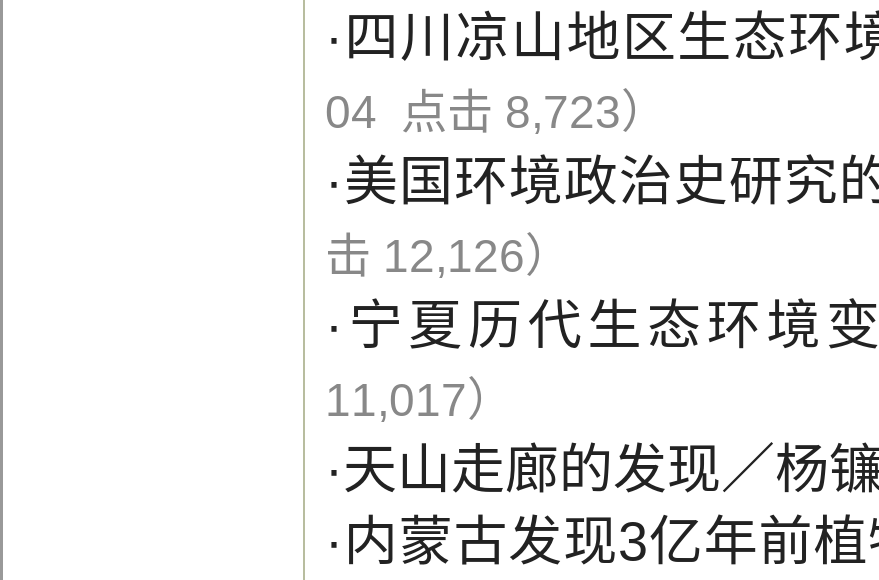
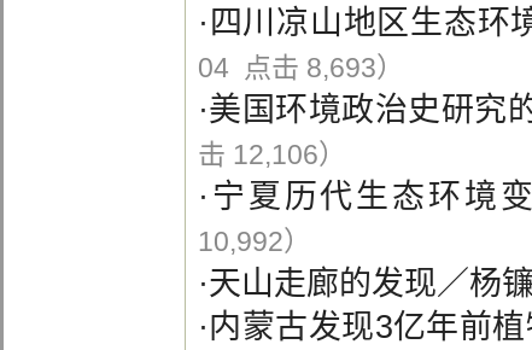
[325,86,667,138] 04 点击 8,723） -> [198,52,404,83] 04 点击 8,693）
[325,230,571,282] 击 12,126） -> [198,139,346,170] 击 12,106）
[325,374,513,426] 11,017） -> [198,226,311,257] 10,992）

